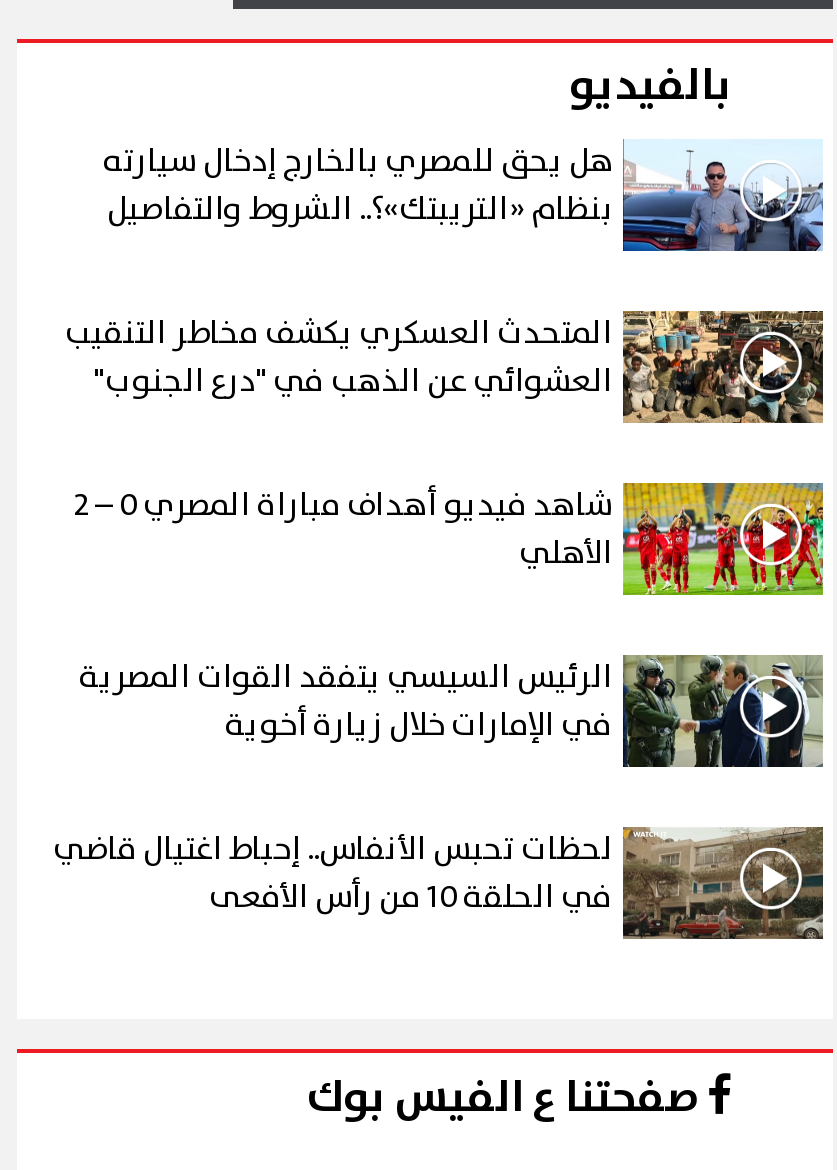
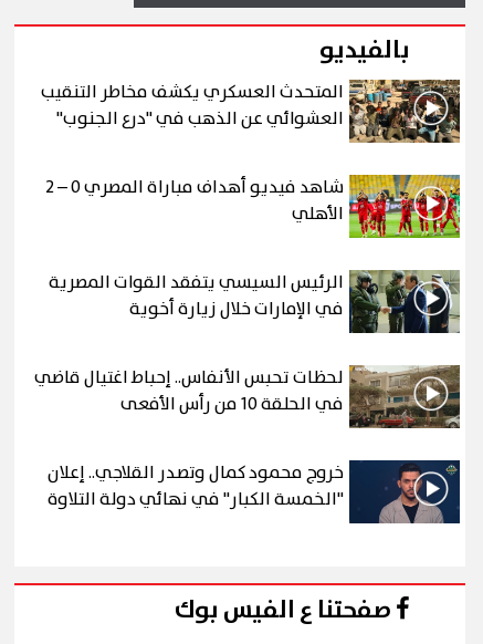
[103,137,825,254] [image] | هل يحق للمصري بالخارج إدخال سيارته | بنظام «التريبتك»؟.. الشروط والتفاصيل -> none
moved [53,306,827,875] -> [34,77,462,392]: [image] | المتحدث العسكري يكشف مخاطر التنقيب | العشوائي عن الذهب في "درع الجنوب" | الأهلي | الرئيس السيسي يتفقد القوات المصرية | في الإمارات خلال زيارة أخوية | لحظات تحبس الأنفاس.. إحباط اغتيال قاضي
moved [621,824,827,942] -> [348,364,462,429]: [image]
none -> [48,459,461,524] [image] | خروج محمود كمال وتصدر القلاجي.. إعلان | "الخمسة الكبار" في نهائي دولة التلاوة

